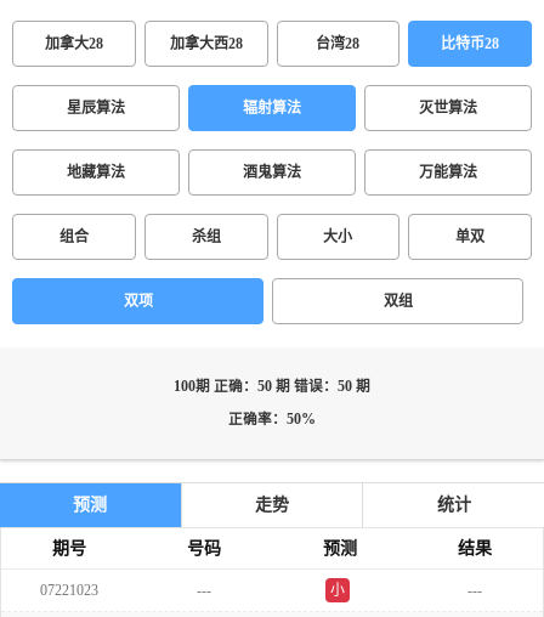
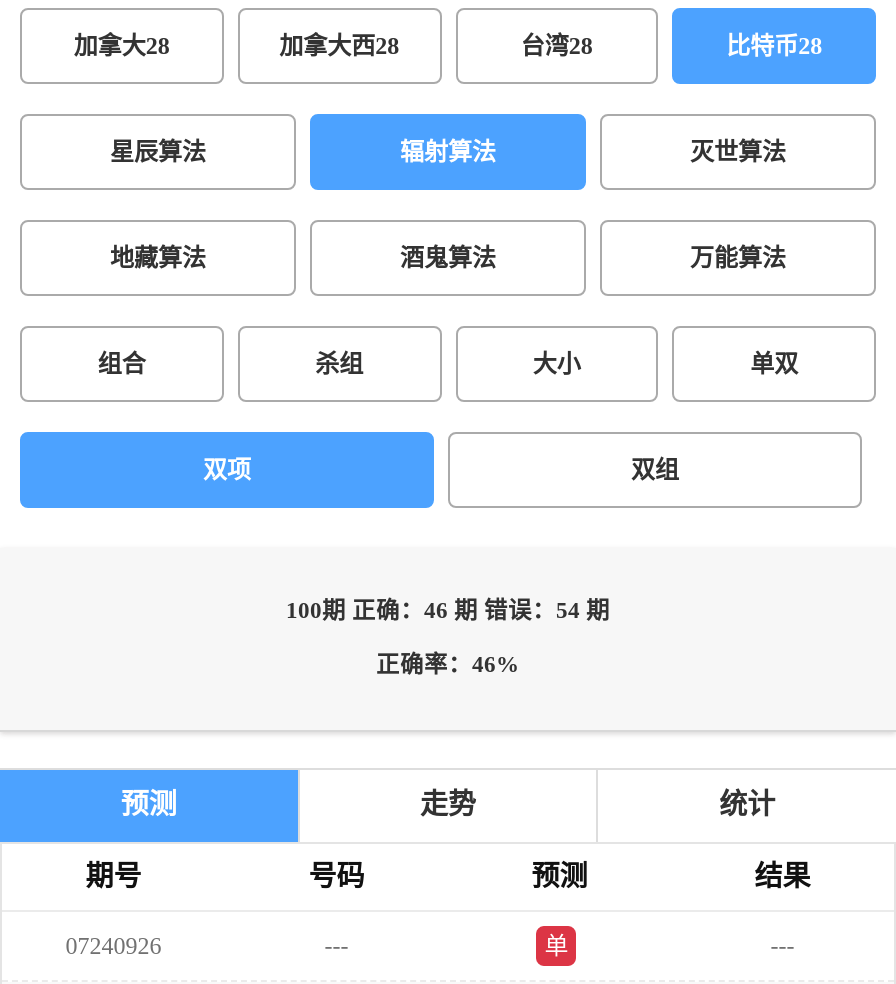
[174,379,370,395] 100期 正确：50 期 错误：50 期 -> [286,598,610,624] 100期 正确：46 期 错误：54 期
[228,412,316,428] 正确率：50% -> [376,652,520,678] 正确率：46%
[40,582,98,599] 07221023 -> [66,932,162,960] 07240926
[331,582,345,599] 小 -> [544,932,568,960] 单

